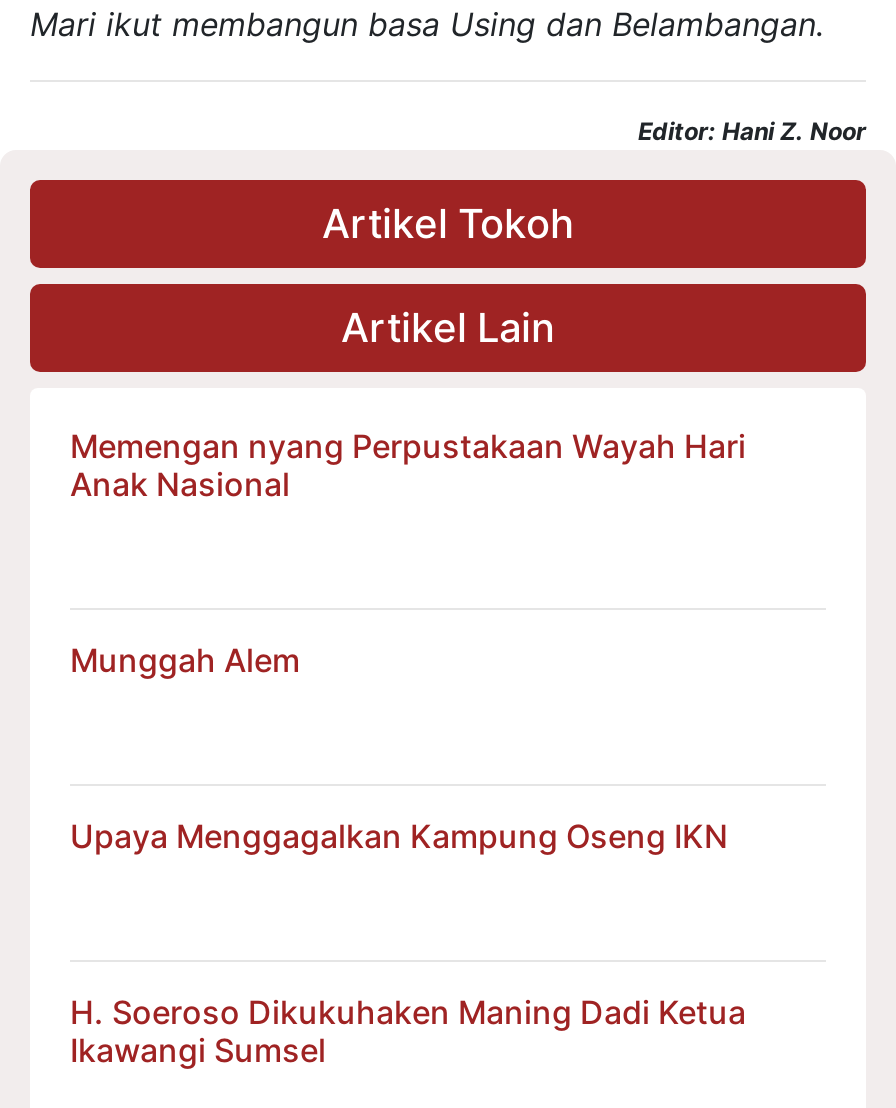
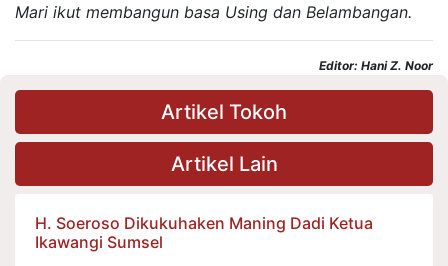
[70,427,746,505] Memengan nyang Perpustakaan Wayah Hari | Anak Nasional -> none
[70,641,300,681] Munggah Alem -> none
[70,817,728,857] Upaya Menggagalkan Kampung Oseng IKN -> none

